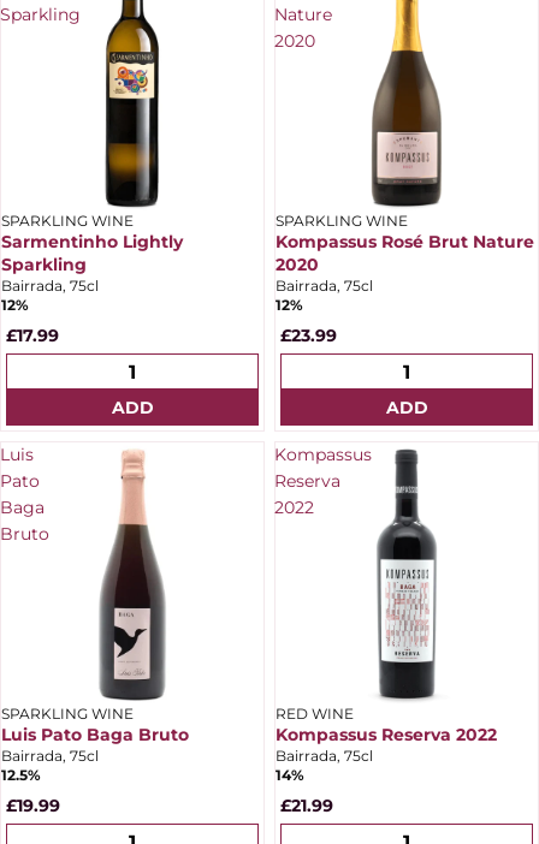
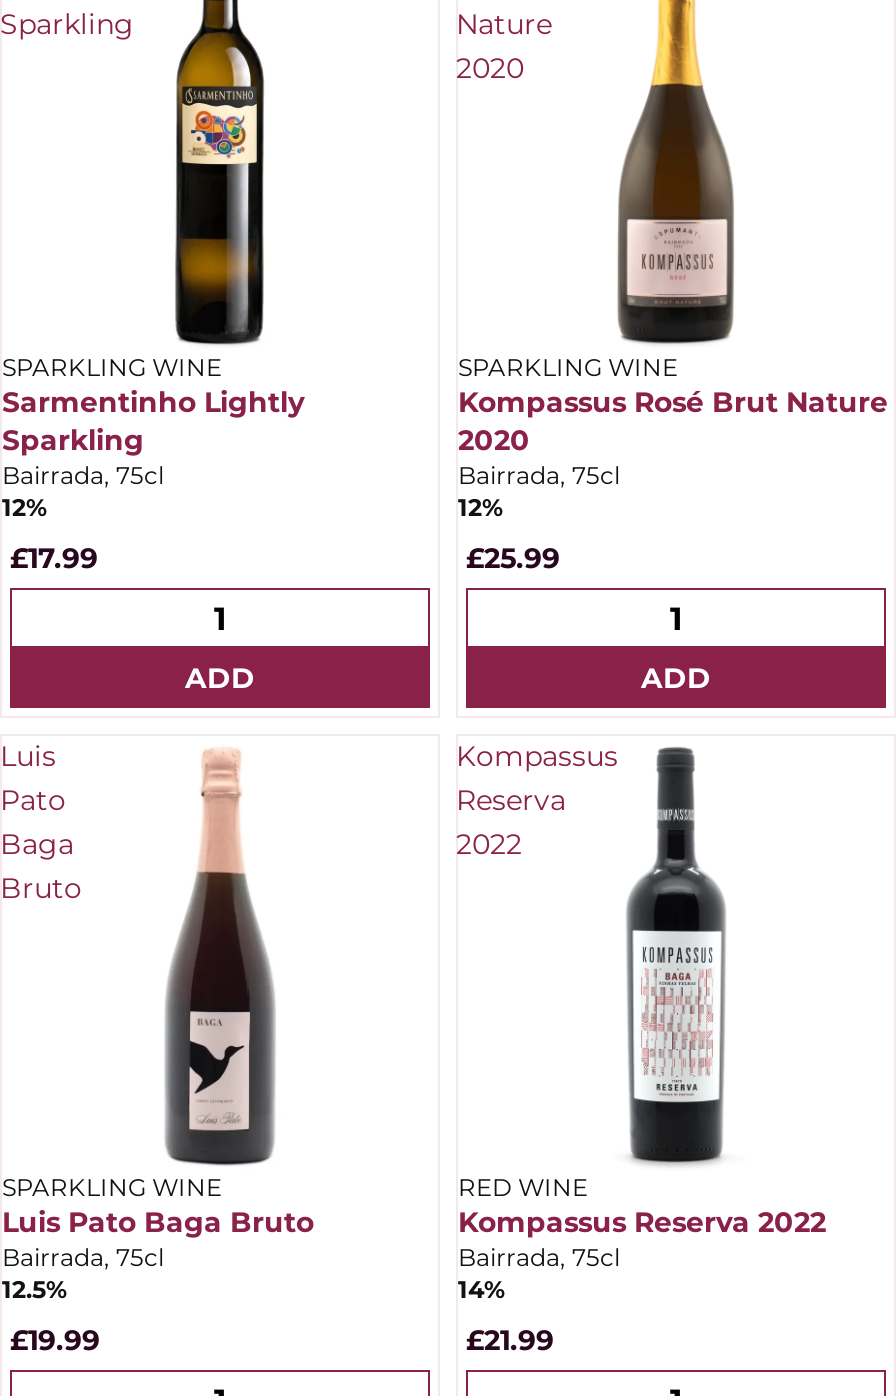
[280,325,337,346] £23.99 -> [466,540,560,576] £25.99

